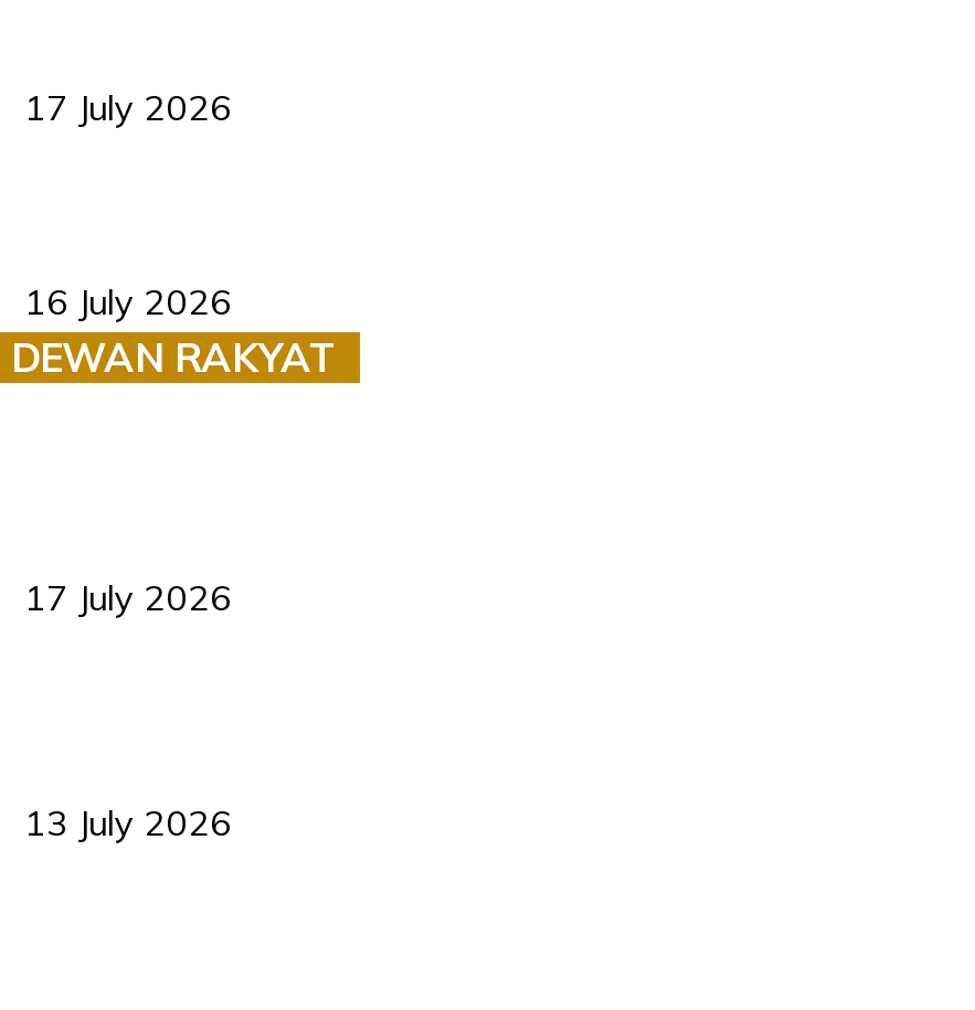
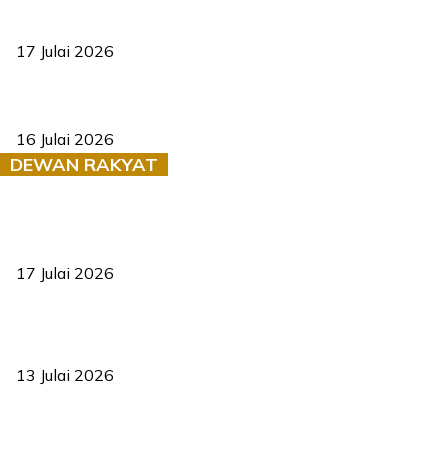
[24,85,232,130] 17 July 2026 -> [16,41,114,61] 17 Julai 2026
[24,280,232,324] 16 July 2026 -> [16,129,114,149] 16 Julai 2026
[24,576,232,620] 17 July 2026 -> [16,263,114,283] 17 Julai 2026
[24,801,232,845] 13 July 2026 -> [16,365,114,385] 13 Julai 2026

